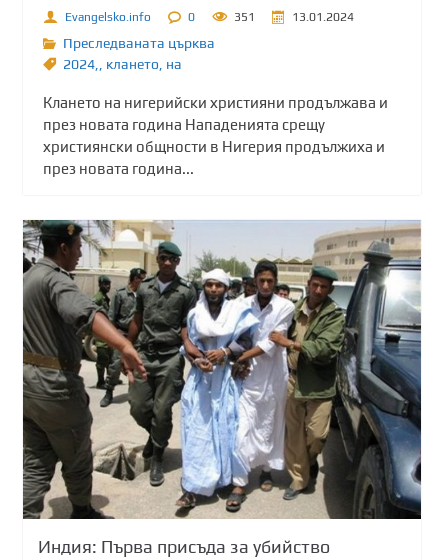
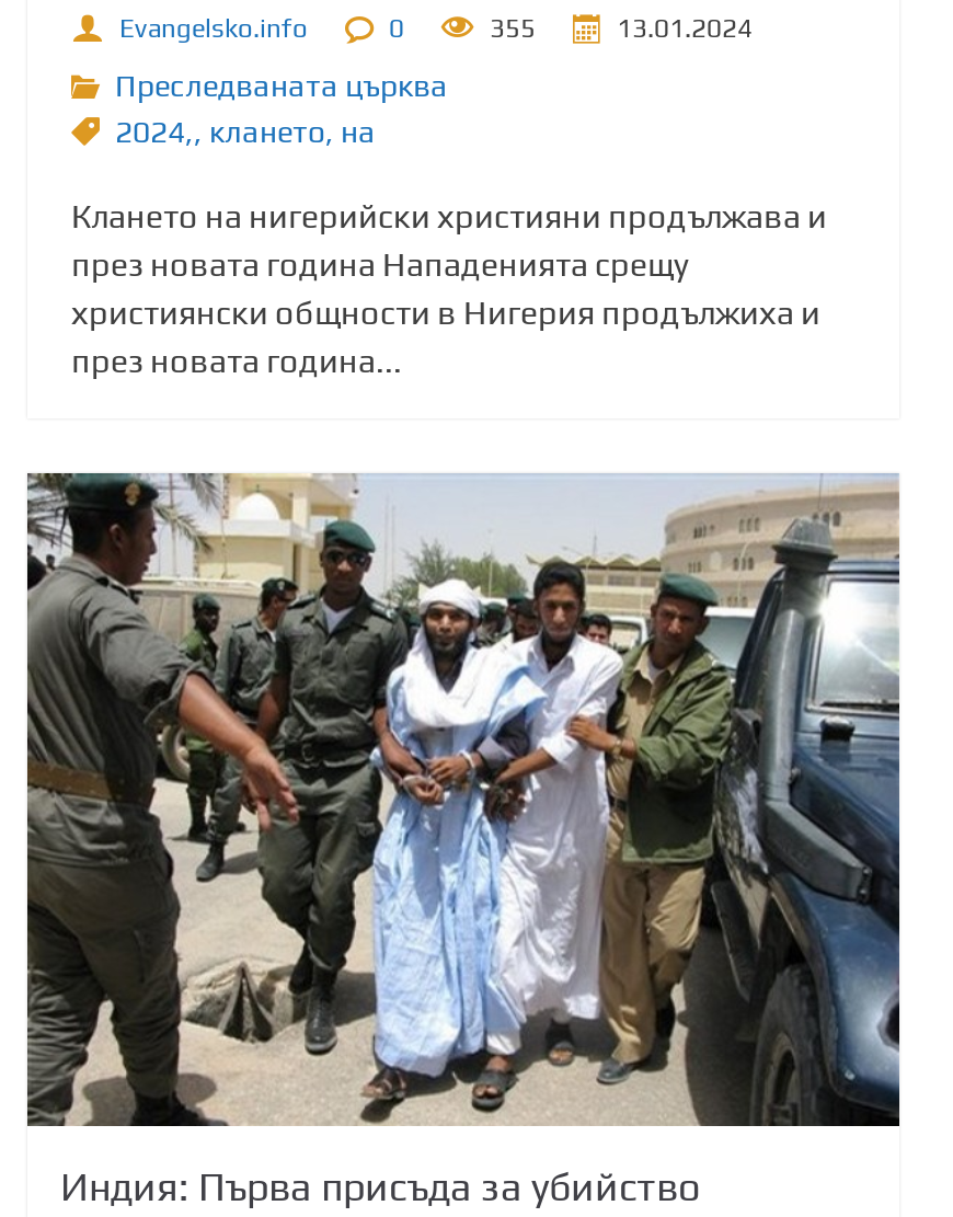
[234,10,255,24] 351 -> [490,13,536,43] 355

